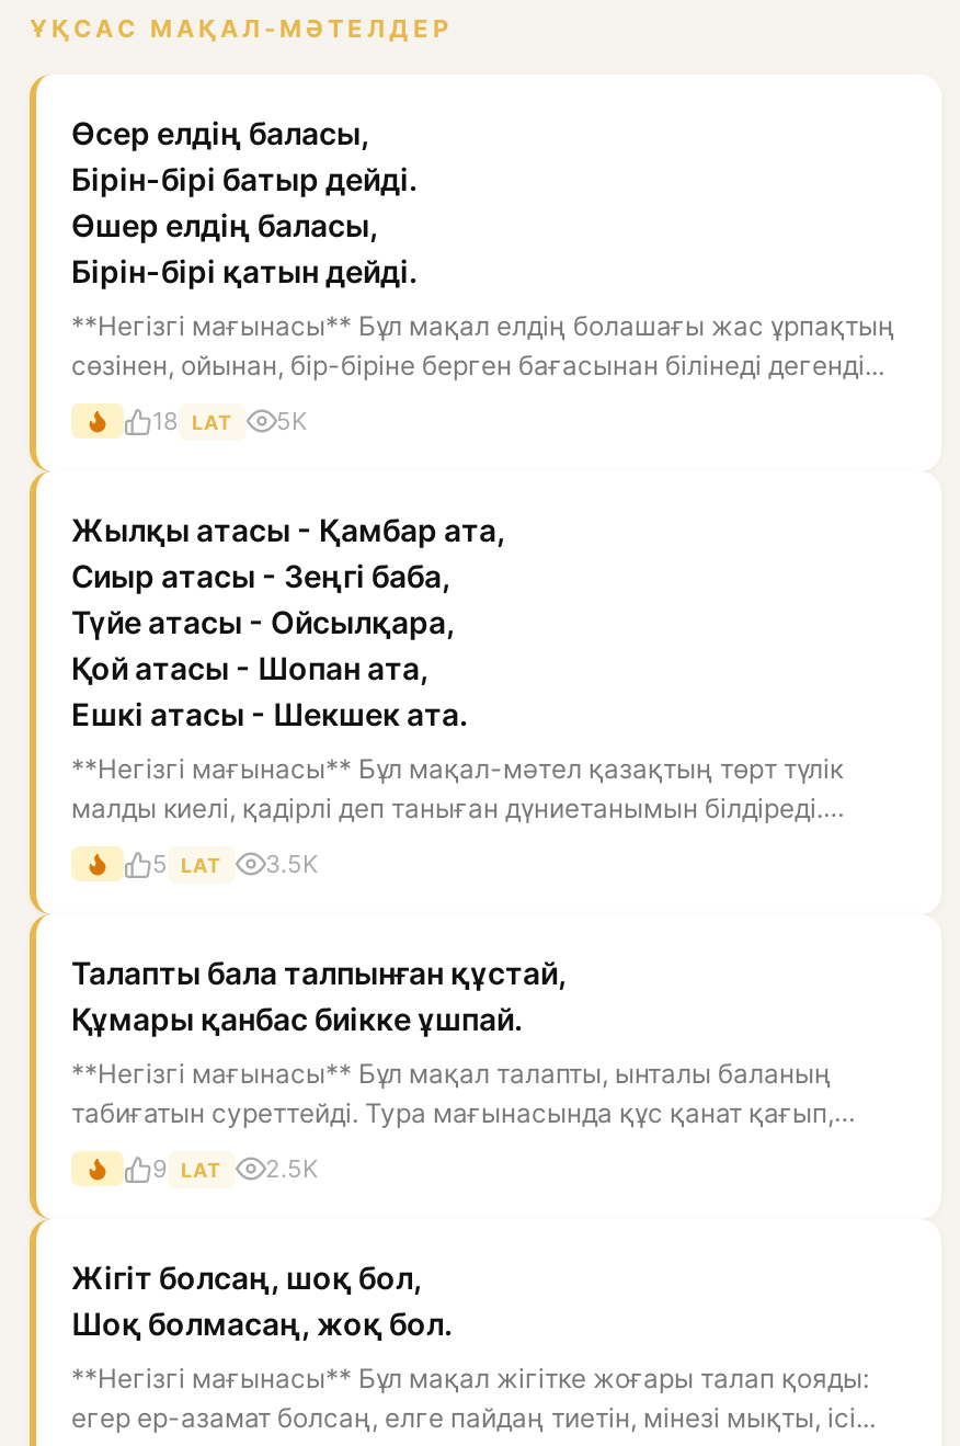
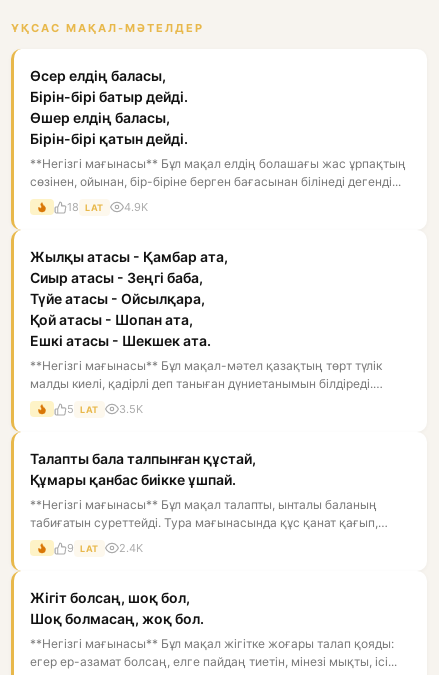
[152,406,307,437] 18 LAT 5K -> [67,200,147,214] 18 LAT 4.9K
[152,1154,318,1184] 9 LAT 2.5K -> [67,541,142,555] 9 LAT 2.4K

